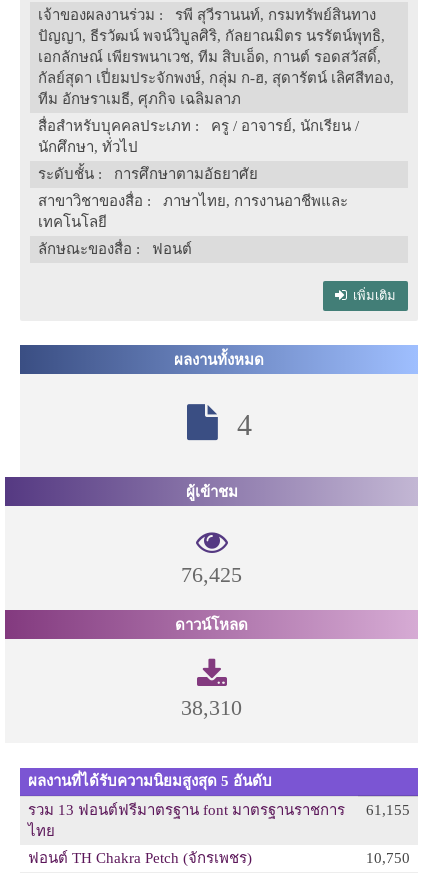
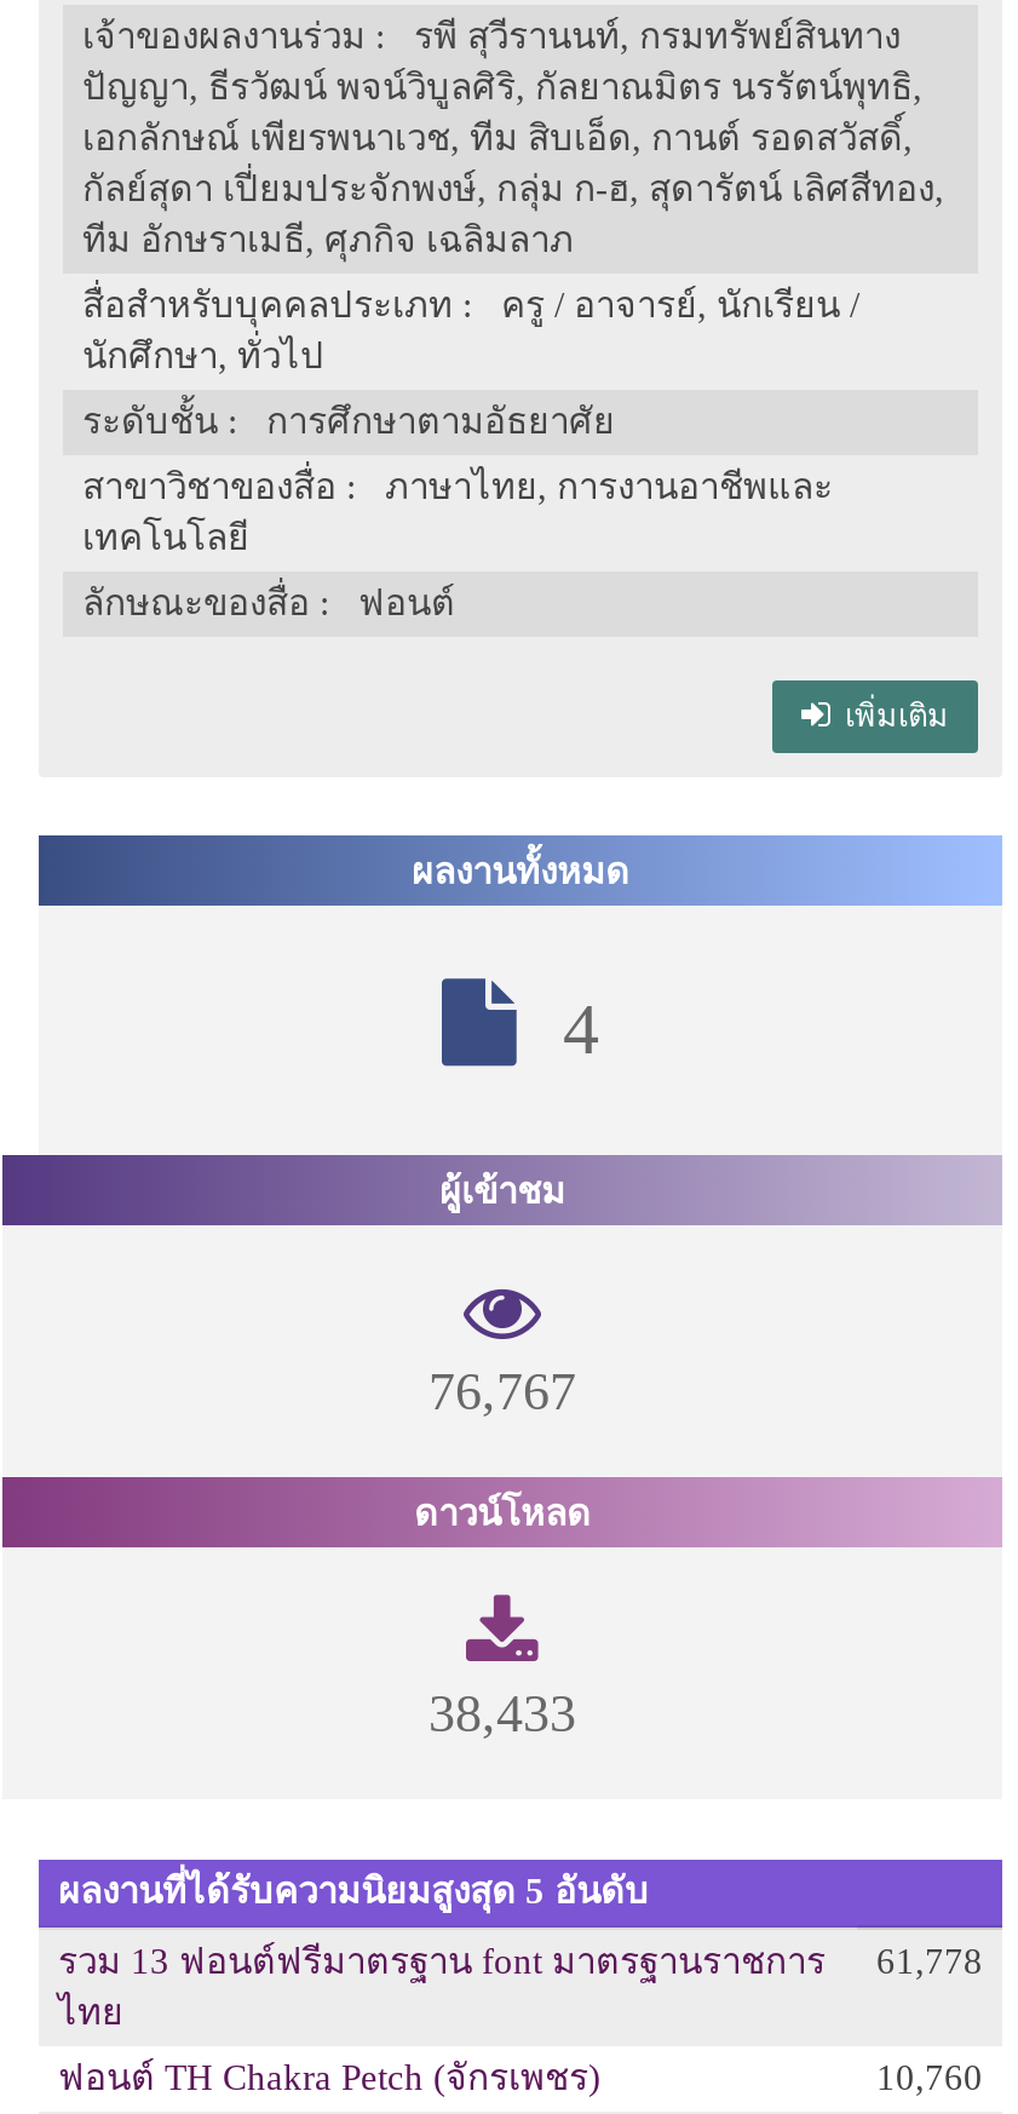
[181,562,242,587] 76,425 -> [429,1361,576,1421] 76,767
[181,695,242,720] 38,310 -> [429,1683,576,1744] 38,433
[28,802,410,818] รวม 13 ฟอนต์ฟรีมาตรฐาน font มาตรฐานราชการ 61,155 -> [58,1942,983,1981] รวม 13 ฟอนต์ฟรีมาตรฐาน font มาตรฐานราชการ 61,778
[366,850,410,866] 10,750 -> [876,2058,983,2097] 10,760

